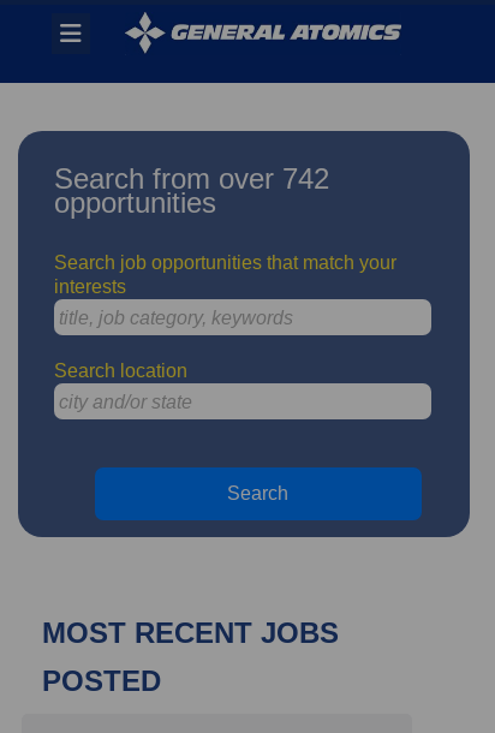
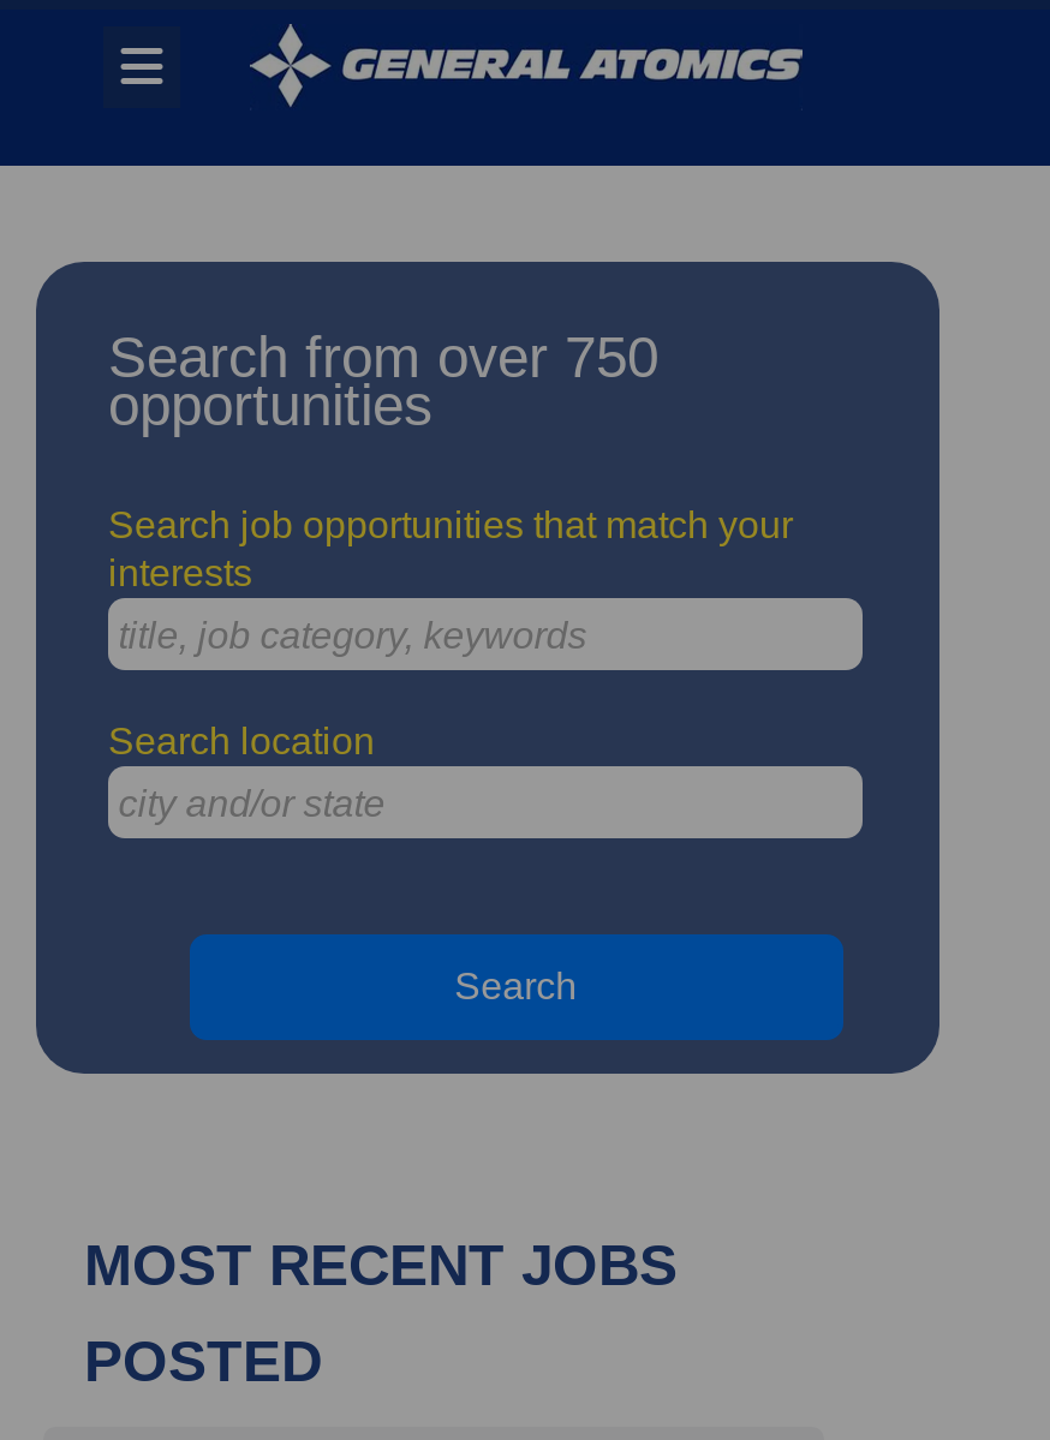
[54,162,329,195] Search from over 742 -> [108,324,658,389] Search from over 750

